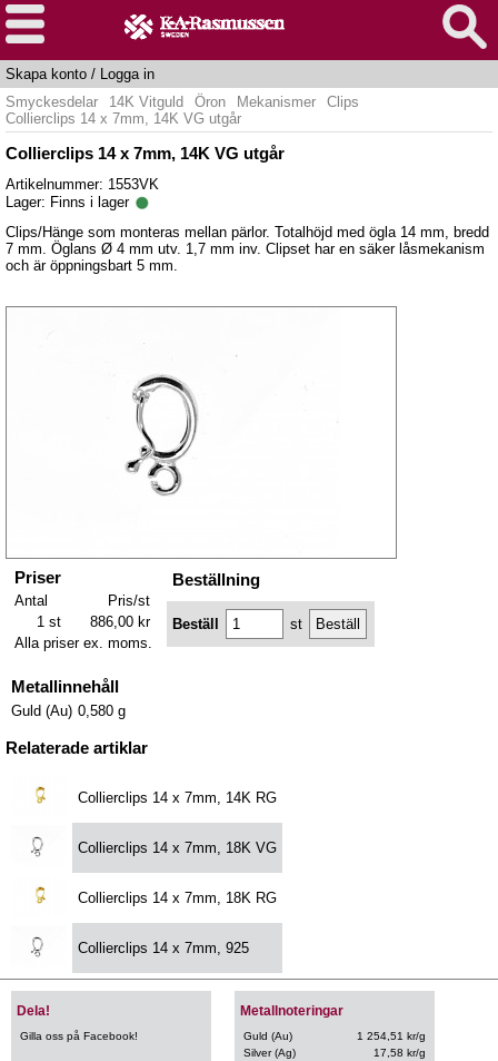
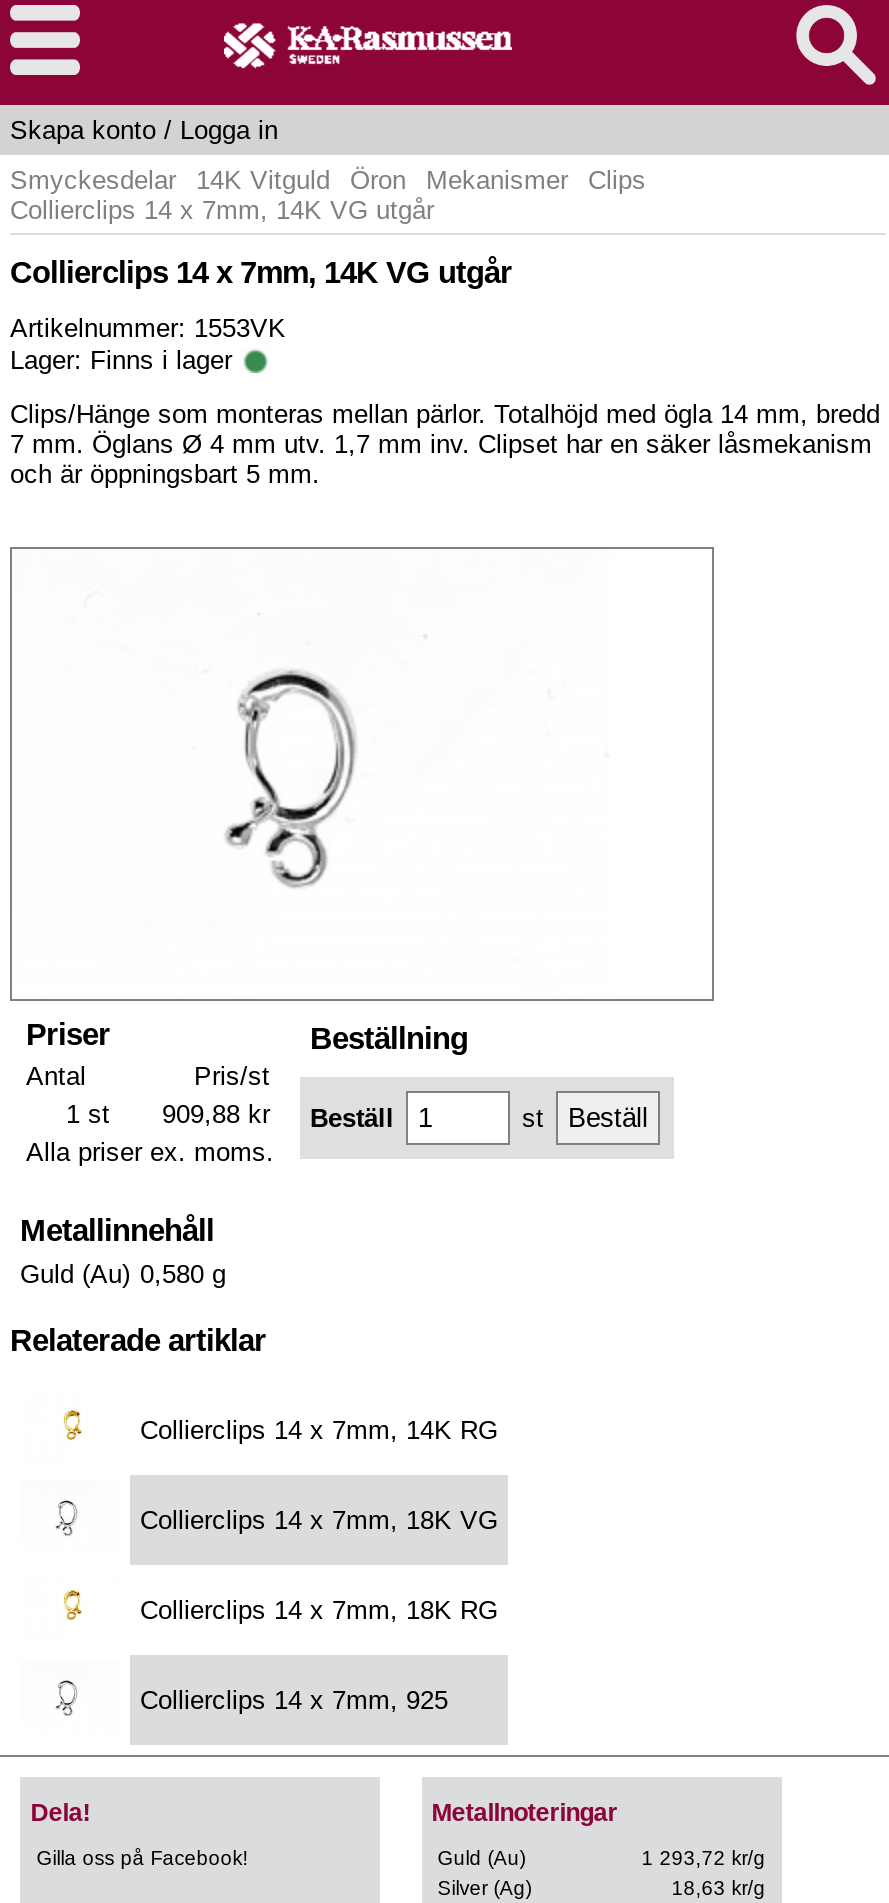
[37,613,219,632] 1 st 886,00 kr Beställ -> [66,1098,394,1132] 1 st 909,88 kr Beställ
[356,1029,425,1042] 1 254,51 kr/g -> [641,1846,765,1868] 1 293,72 kr/g
[373,1046,425,1058] 17,58 kr/g -> [671,1876,765,1898] 18,63 kr/g

